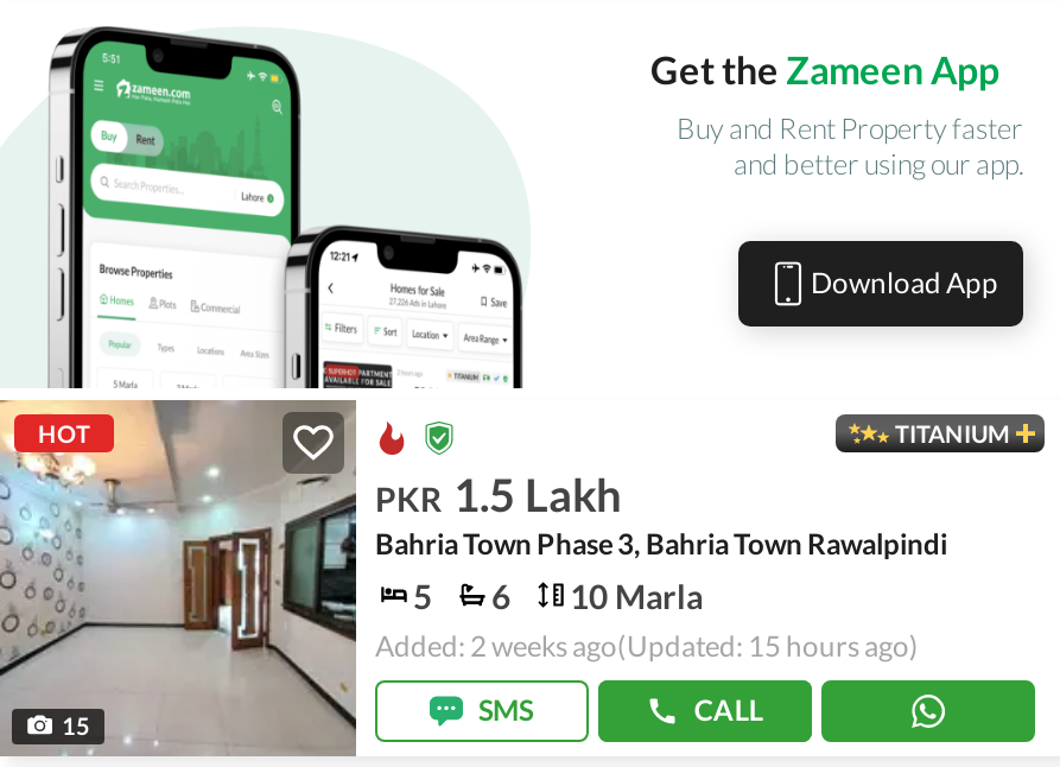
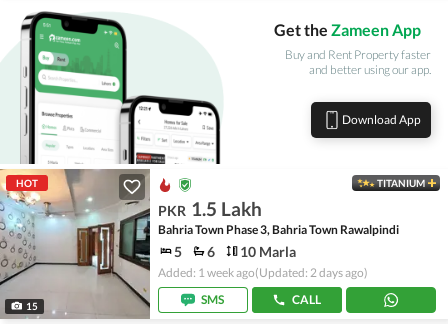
[375,628,919,664] Added: 2 weeks ago(Updated: 15 hours ago) -> [158,265,368,280] Added: 1 week ago(Updated: 2 days ago)

